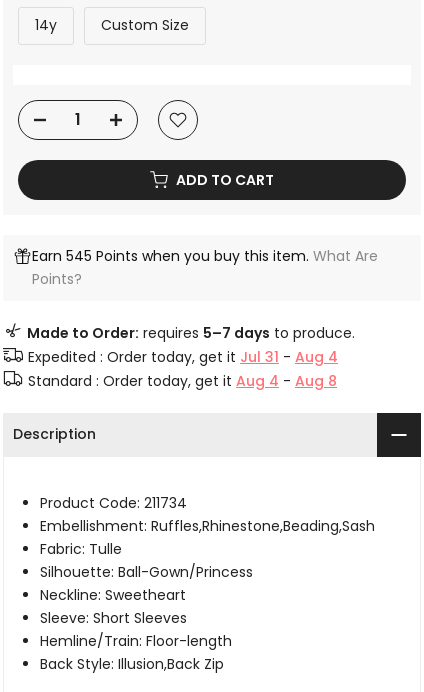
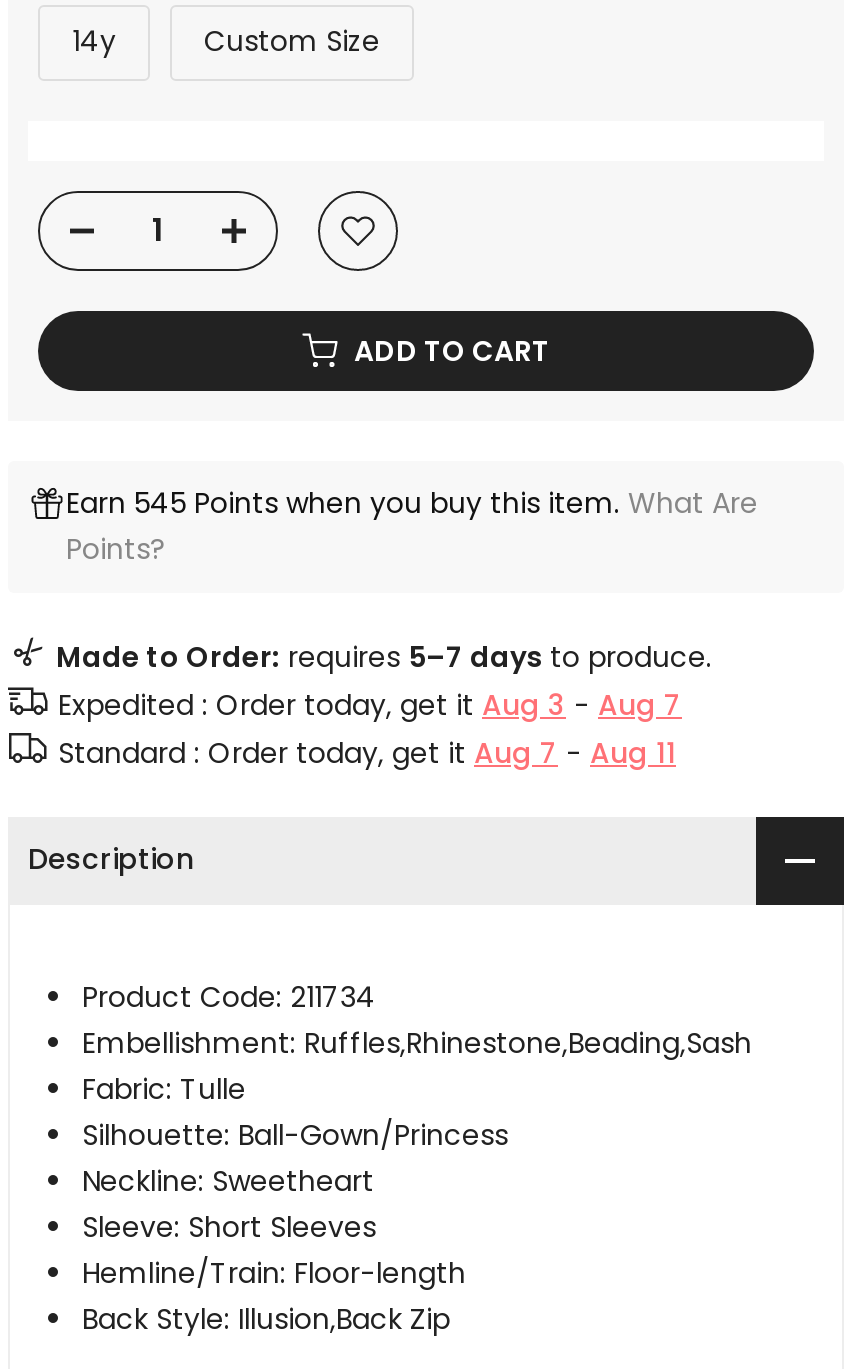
[28,347,338,367] Expedited : Order today, get it Jul 31 - Aug 4 -> [58,684,682,724] Expedited : Order today, get it Aug 3 - Aug 7
[28,371,337,391] Standard : Order today, get it Aug 4 - Aug 8 -> [58,732,676,772] Standard : Order today, get it Aug 7 - Aug 11

